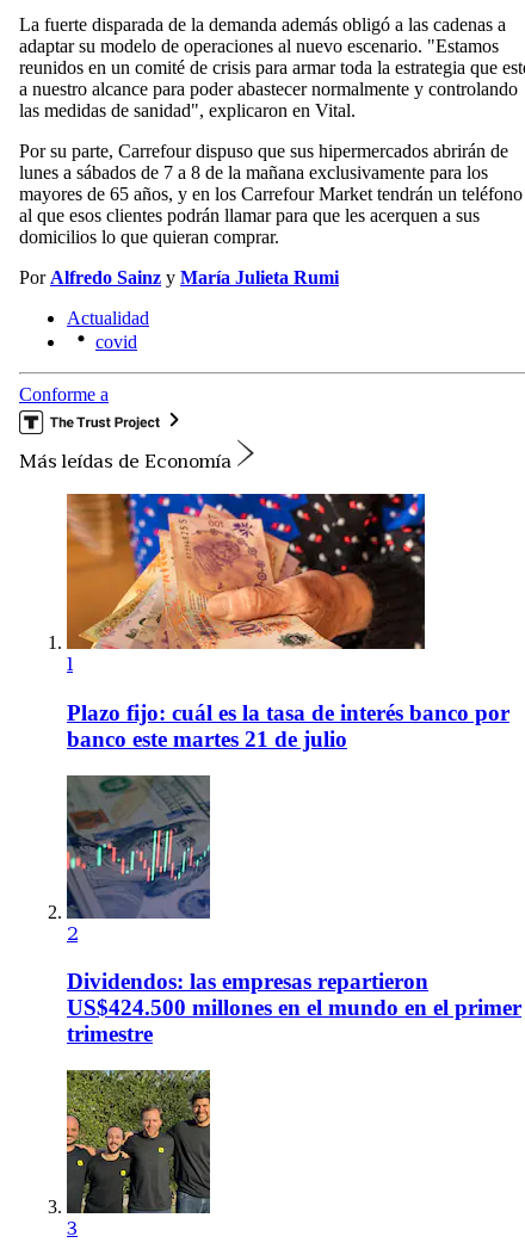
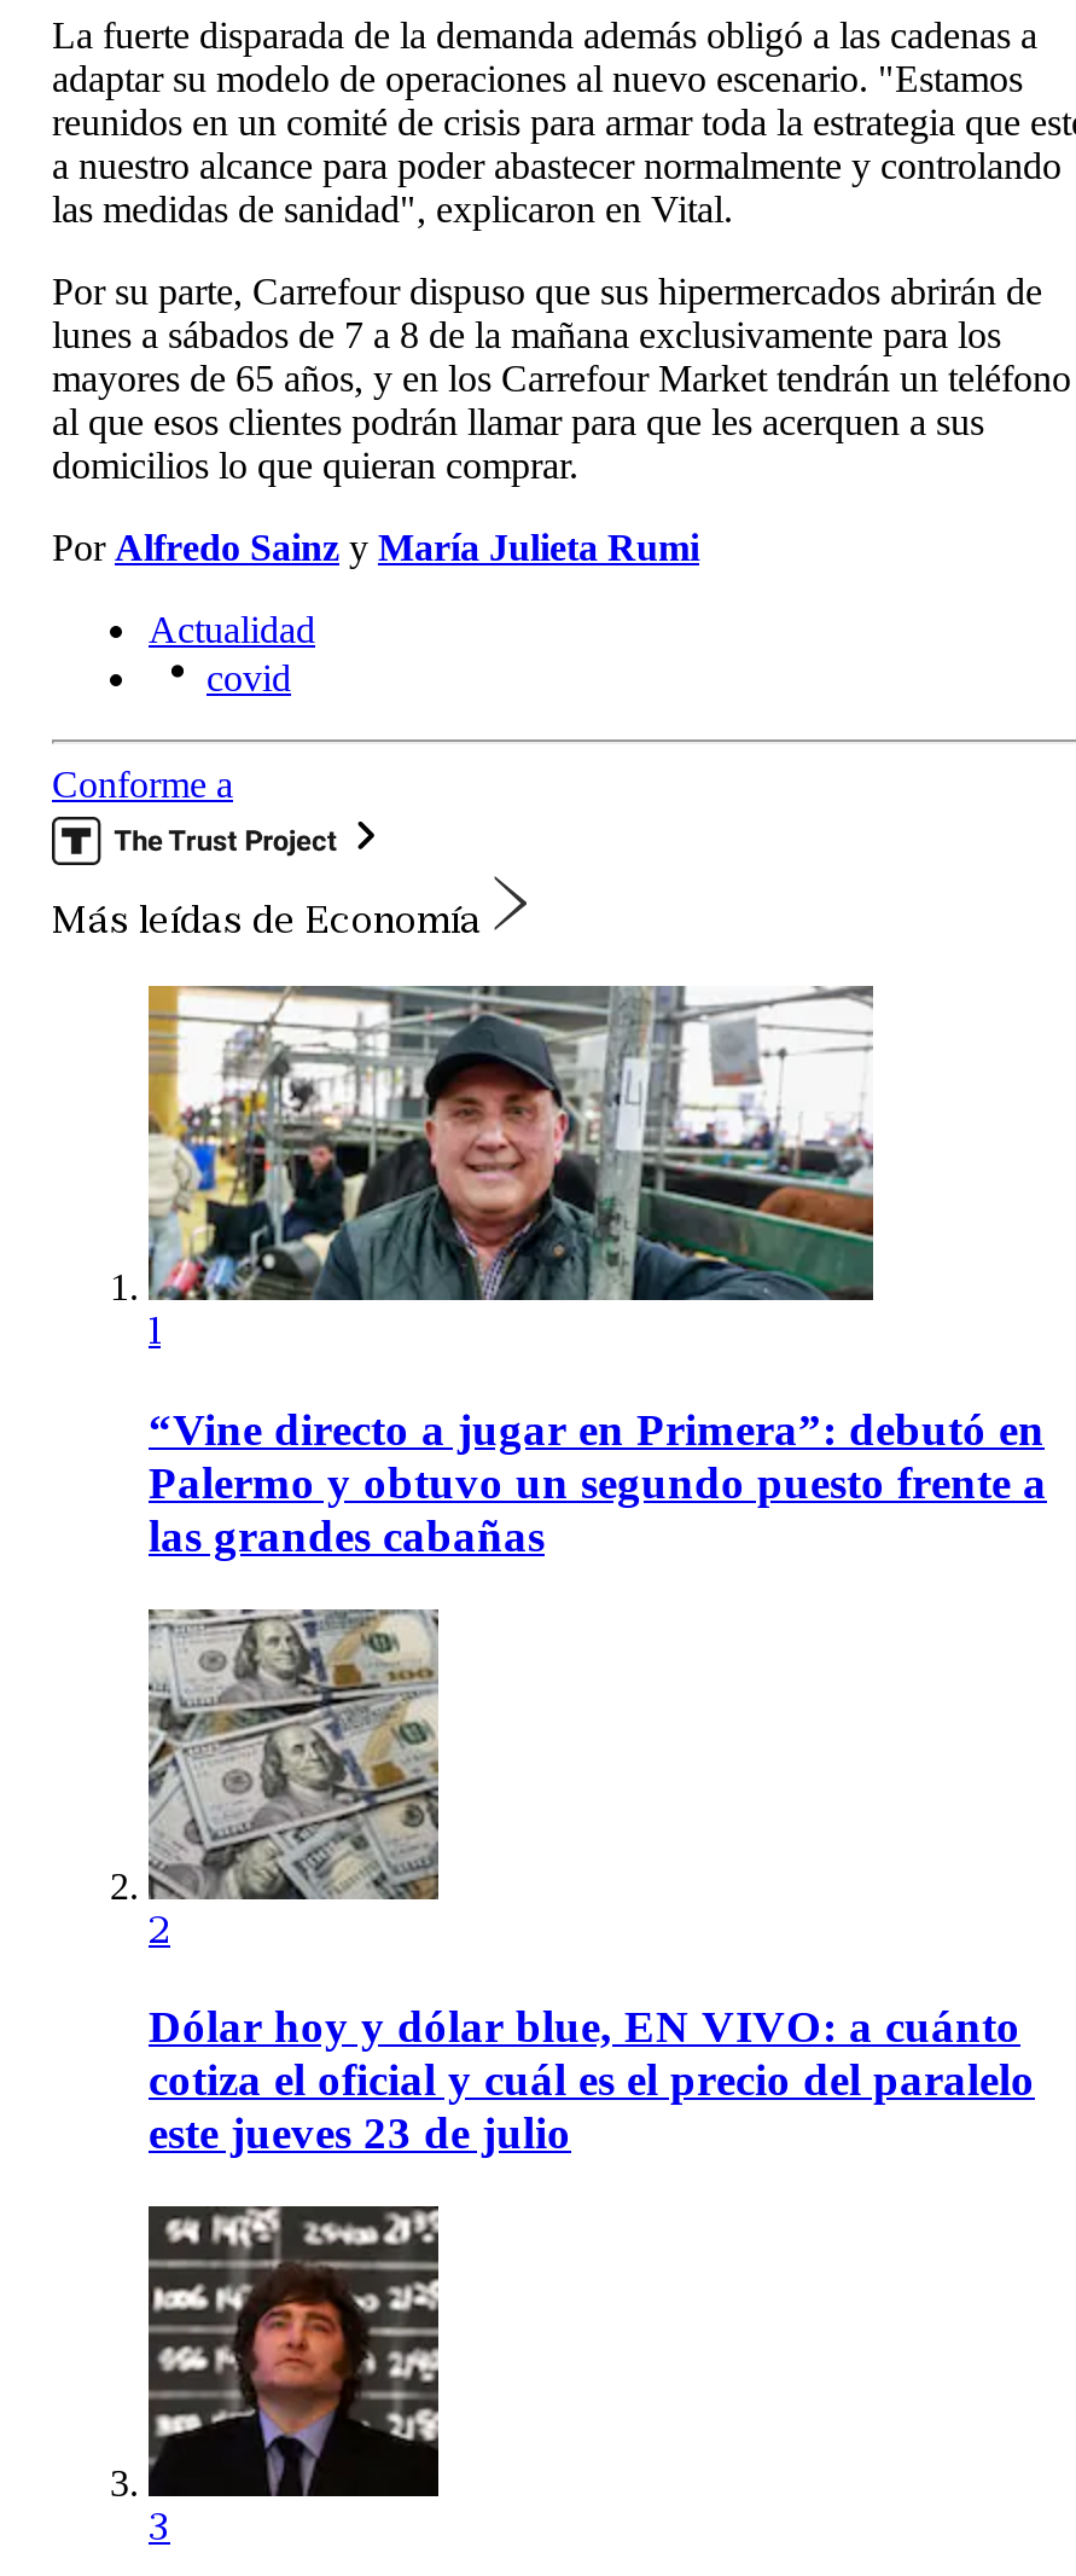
[66,493,426,650] [image] -> [146,984,876,1302] [image]
[67,700,509,751] Plazo fijo: cuál es la tasa de interés banco por | banco este martes 21 de julio -> [149,1404,1047,1561] “Vine directo a jugar en Primera”: debutó en | Palermo y obtuvo un segundo puesto frente a | las grandes cabañas
[66,786,210,920] [image] -> [146,1609,438,1899] [image]
[67,969,521,1047] Dividendos: las empresas repartieron | US$424.500 millones en el mundo en el primer | trimestre -> [149,2002,1035,2159] Dólar hoy y dólar blue, EN VIVO: a cuánto | cotiza el oficial y cuál es el precio del paralelo | este jueves 23 de julio
[66,1069,211,1214] [image] -> [146,2206,441,2499] [image]

